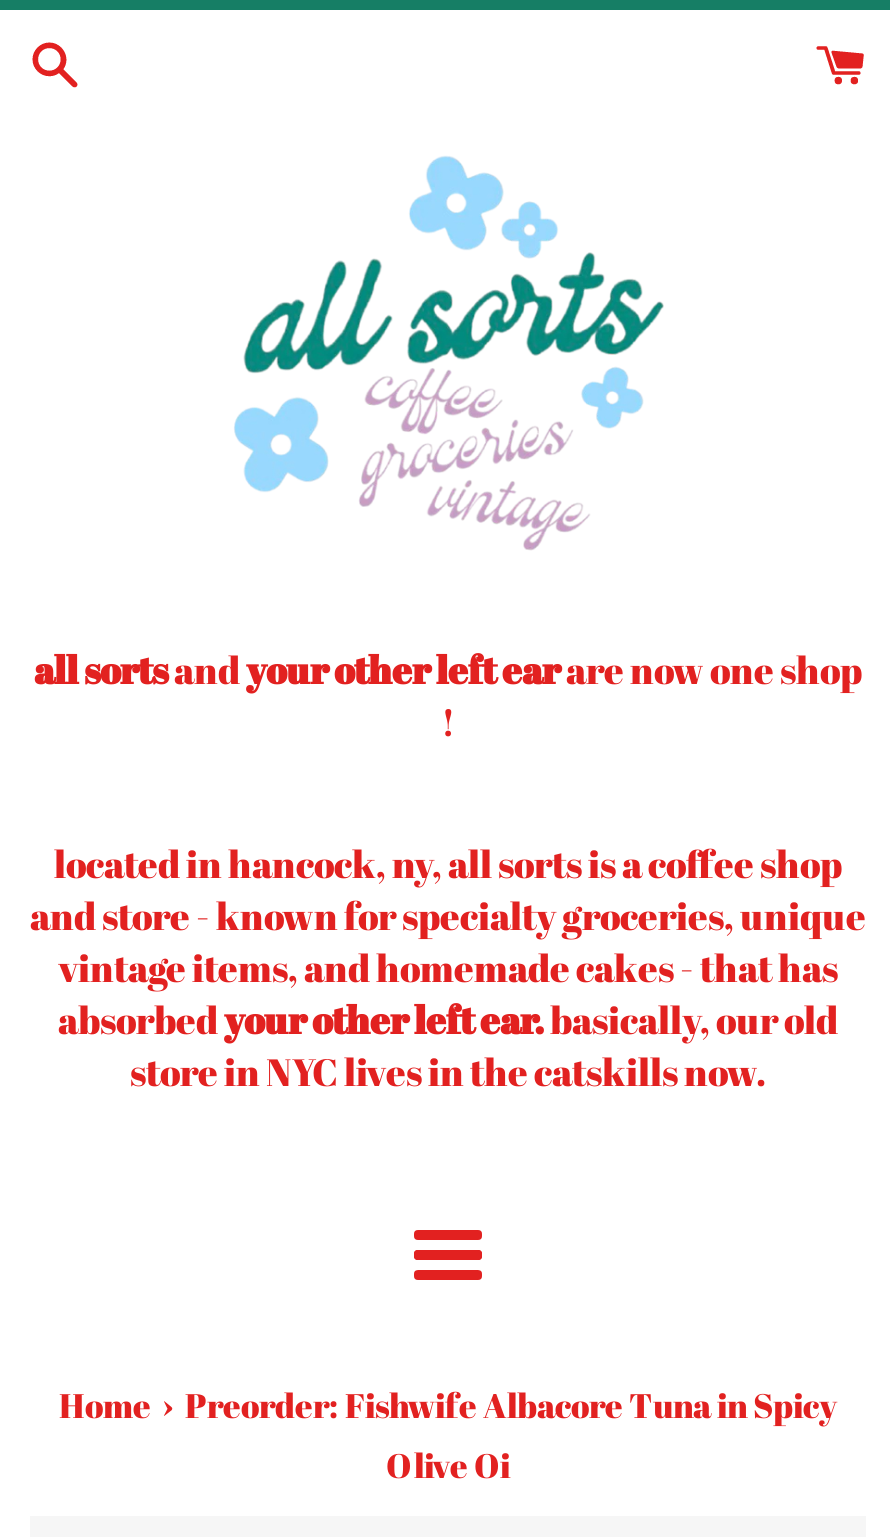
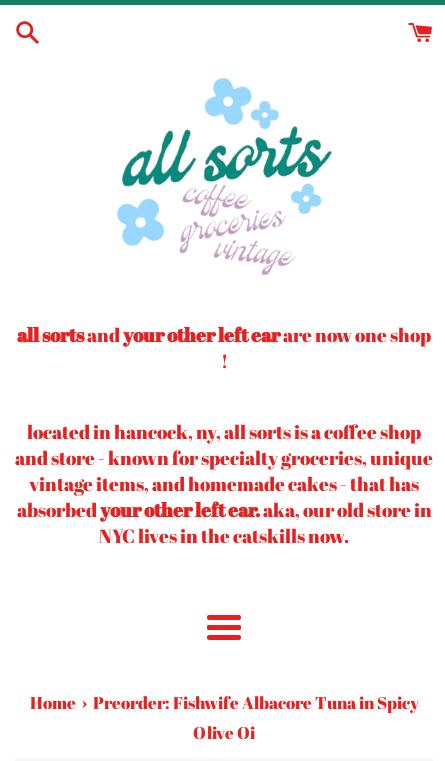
[58,994,838,1098] absorbedyour other left ear.basically, our old | store in NYC lives in the catskills now. -> [16,497,431,549] absorbedyour other left ear.aka, our old store in | NYC lives in the catskills now.

